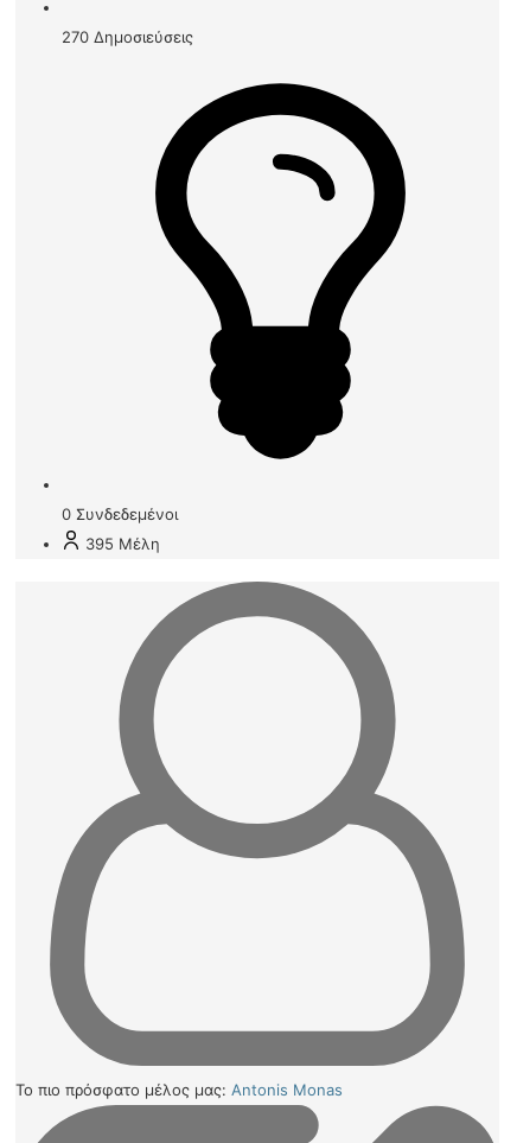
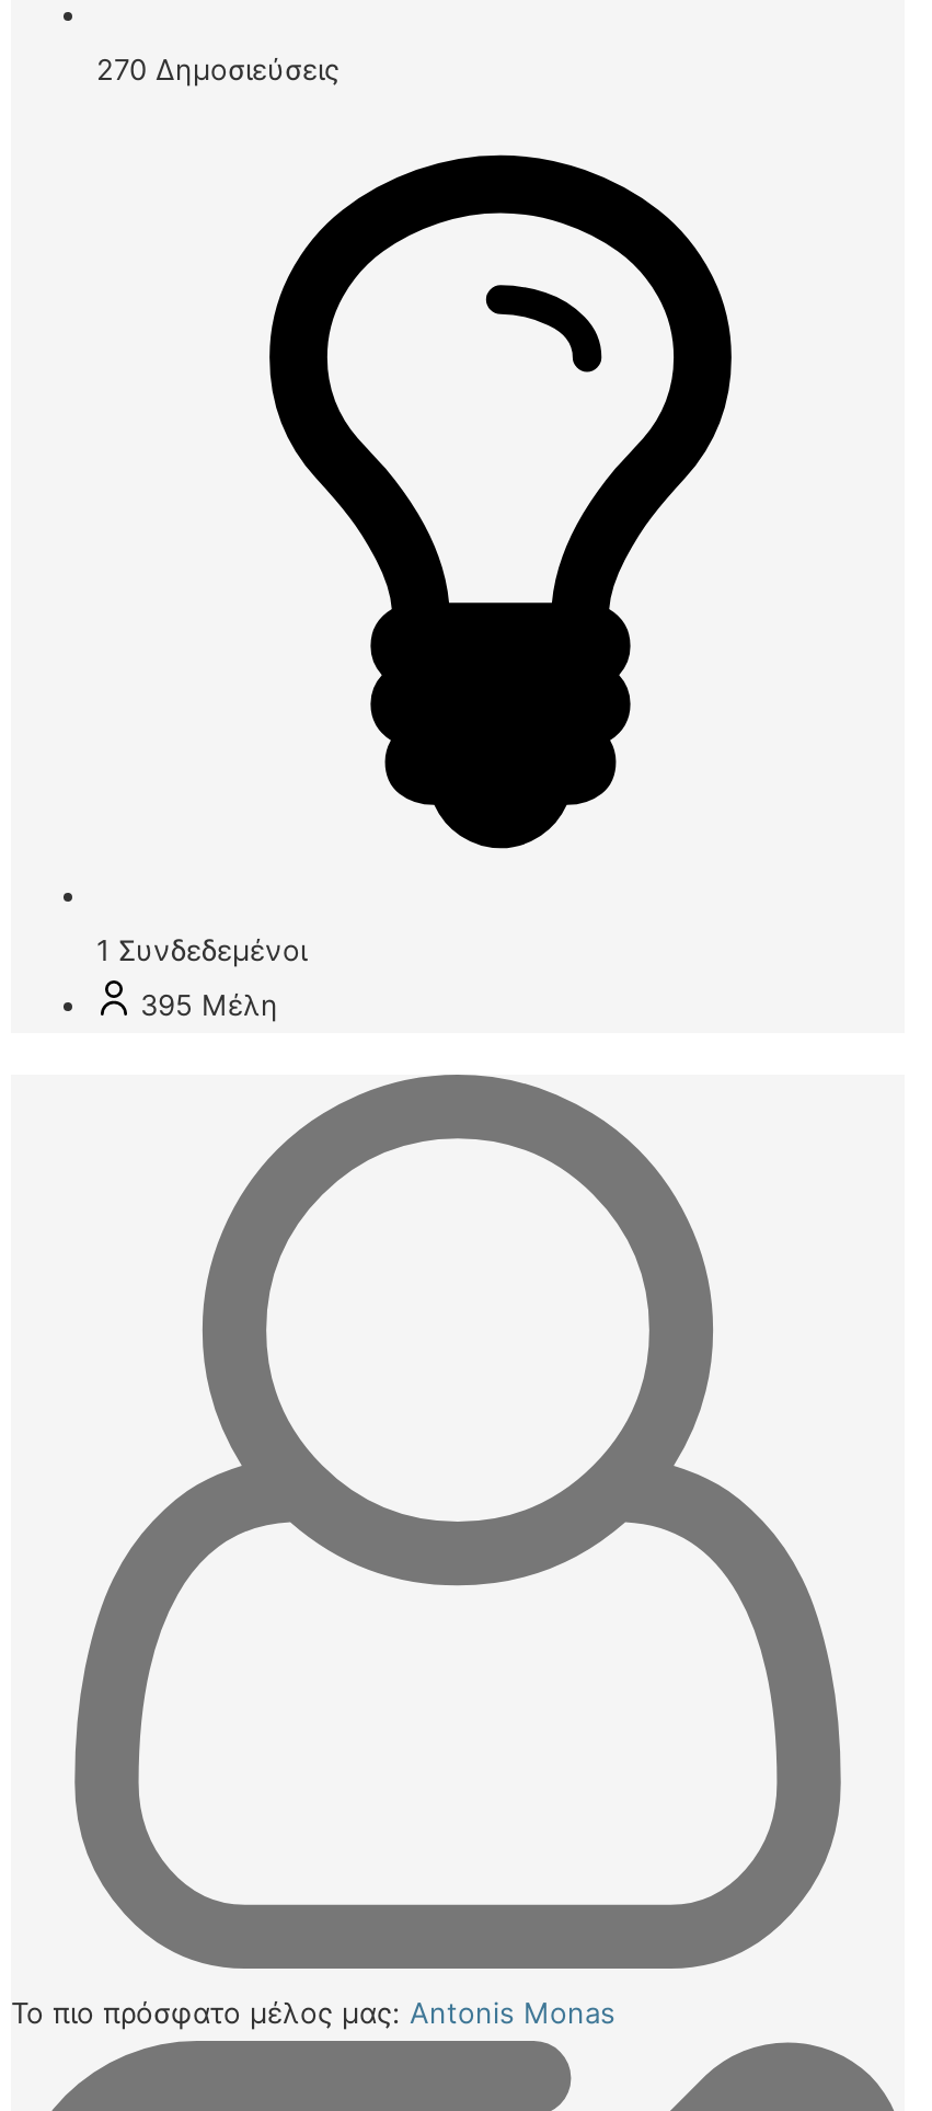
[62,504,178,523] 0 Συνδεδεμένοι -> [96,931,307,966] 1 Συνδεδεμένοι

